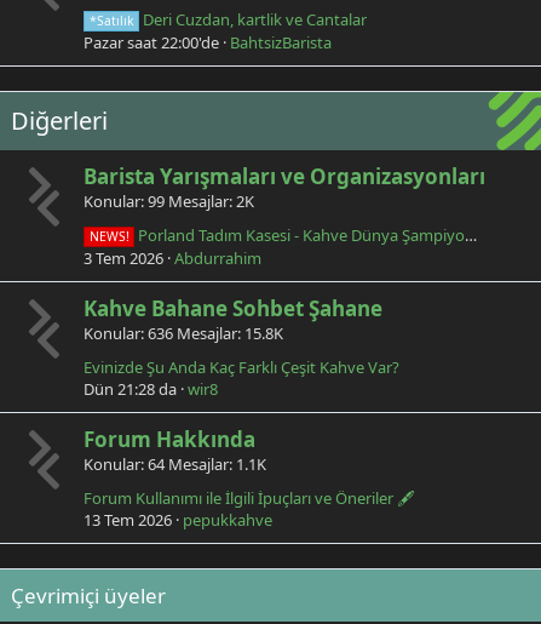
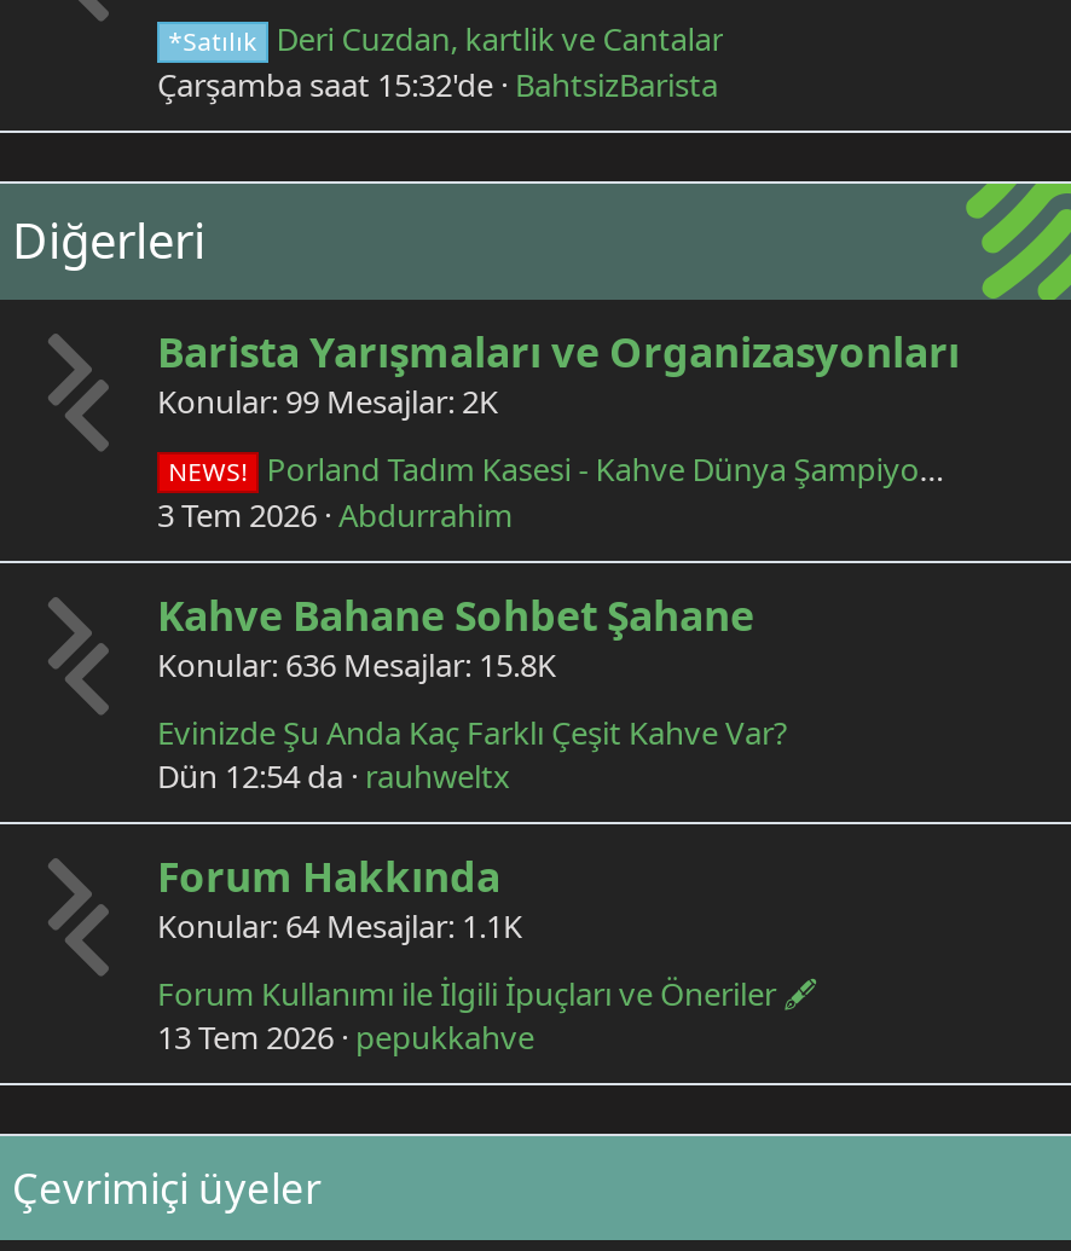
[84,32,332,54] Pazar saat 22:00'de BahtsizBarista -> [157,64,718,108] Çarşamba saat 15:32'de BahtsizBarista
[84,379,218,400] Dün 21:28 da wir8 -> [157,755,510,799] Dün 12:54 da rauhweltx

